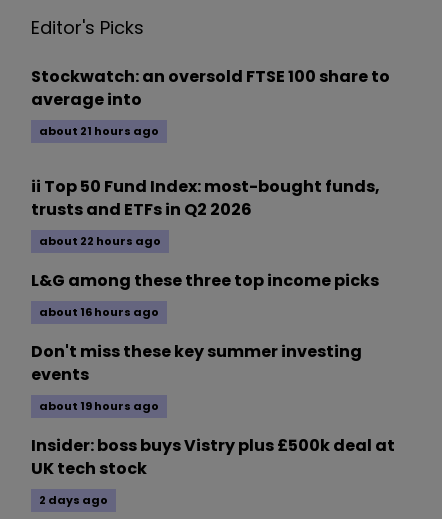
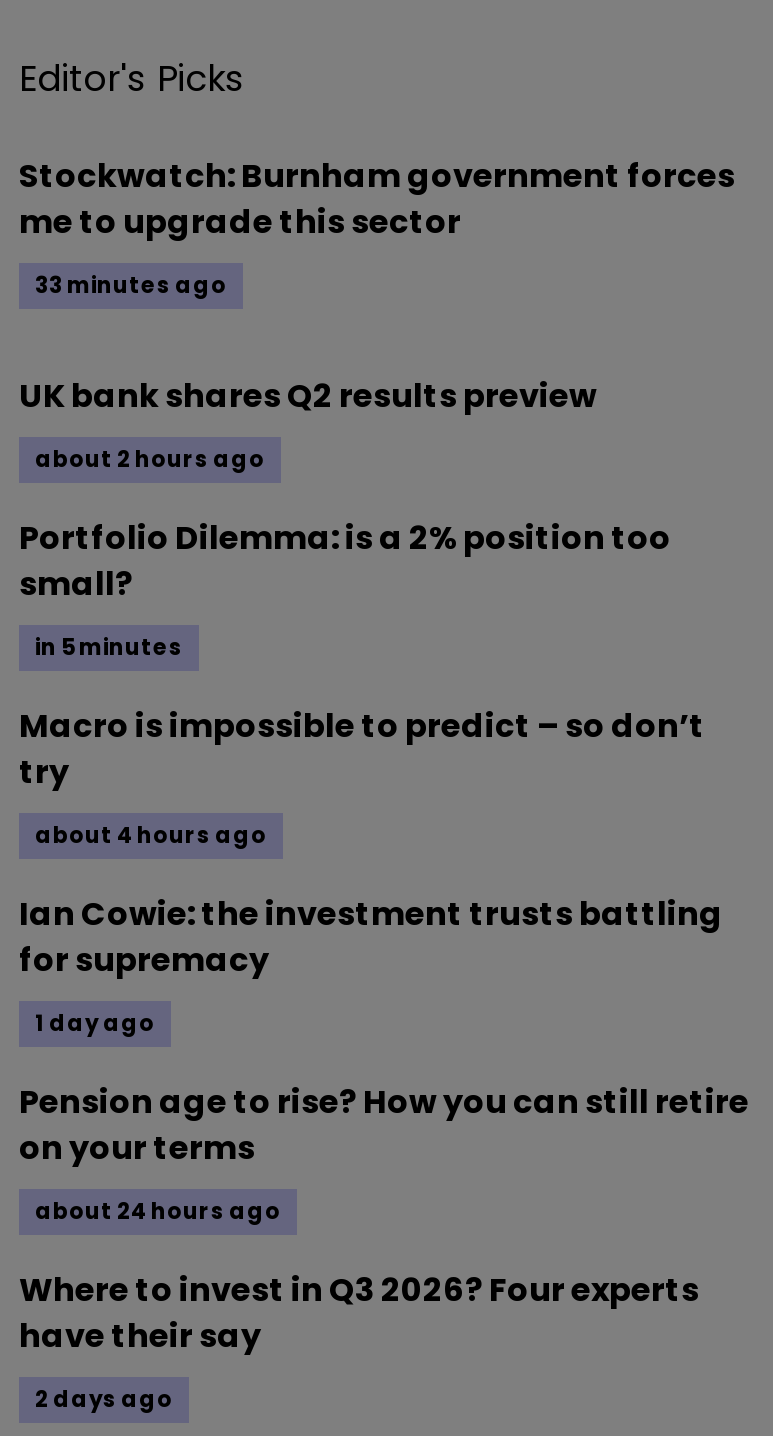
[31,64,395,479] Stockwatch: an oversold FTSE 100 share to | average into | about 21 hours ago | ii Top 50 Fund Index: most-bought funds, | trusts and ETFs in Q2 2026 | about 22 hours ago | L&G among these three top income picks | about 16 hours ago | Don't miss these key summer investing | events | about 19 hours ago | Insider: boss buys Vistry plus £500k deal at | UK tech stock -> [19,152,749,1358] Stockwatch: Burnham government forces | me to upgrade this sector | 33 minutes ago | UK bank shares Q2 results preview | about 2 hours ago | Portfolio Dilemma: is a 2% position too | small? | in 5 minutes | Macro is impossible to predict – so don’t | try | about 4 hours ago | Ian Cowie: the investment trusts battling | for supremacy | 1 day ago | Pension age to rise? How you can still retire | on your terms | about 24 hours ago | Where to invest in Q3 2026? Four experts | have their say

